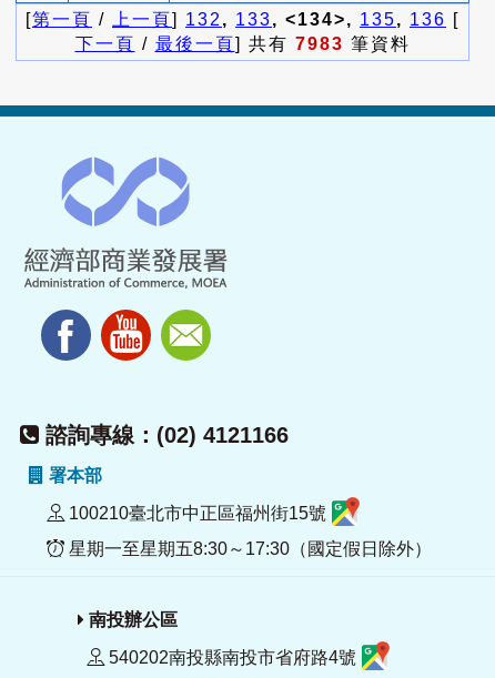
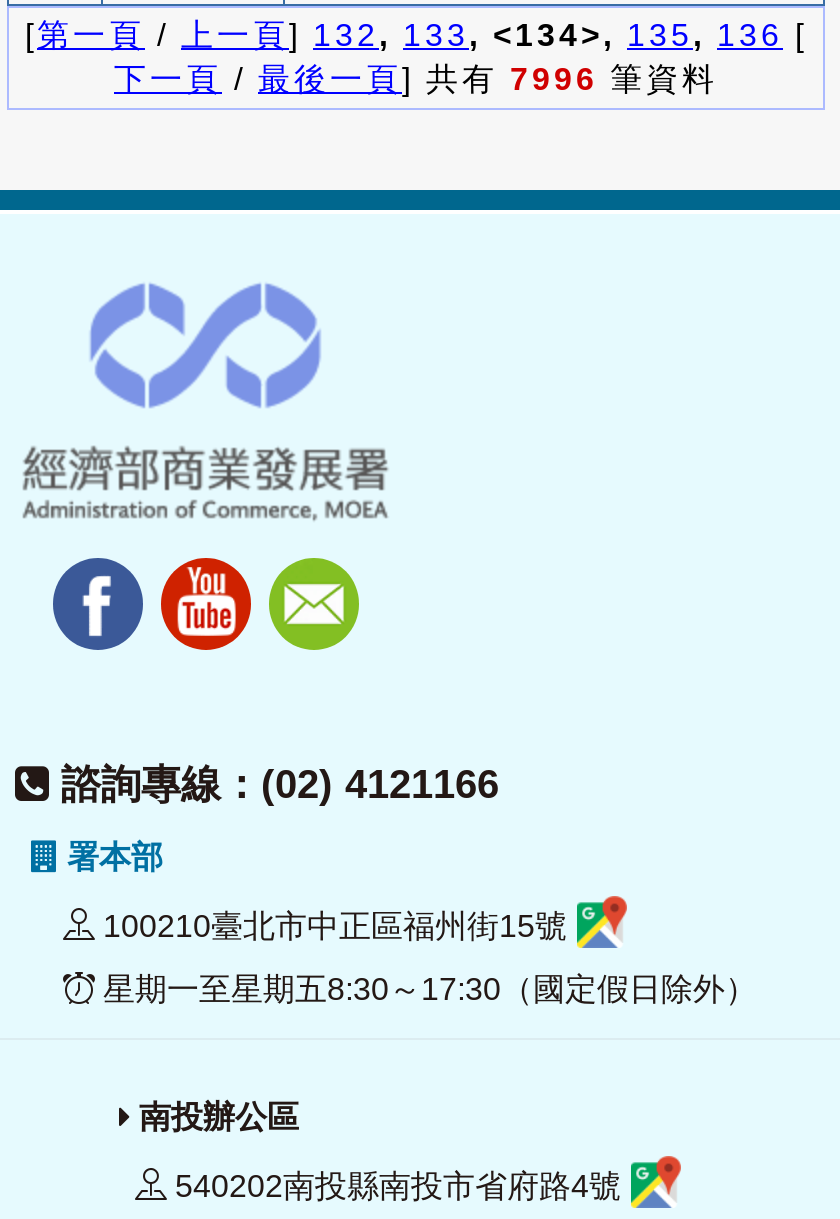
[75,34,410,53] 下一頁/最後一頁] 共有7983筆資料 -> [114,62,718,96] 下一頁/最後一頁] 共有7996筆資料

